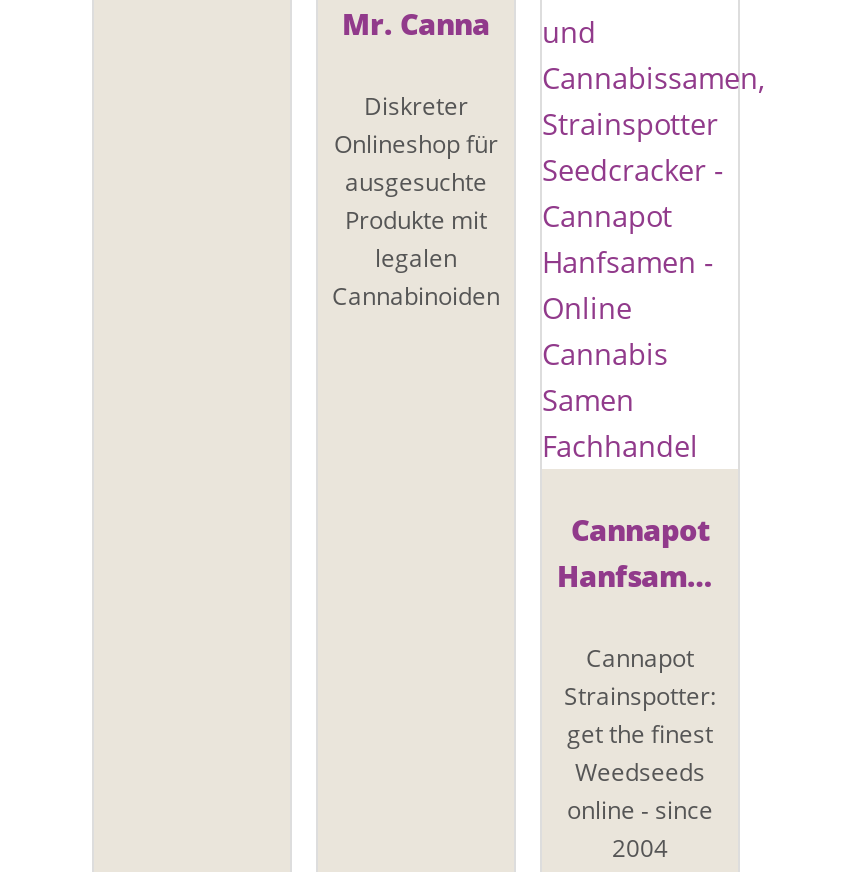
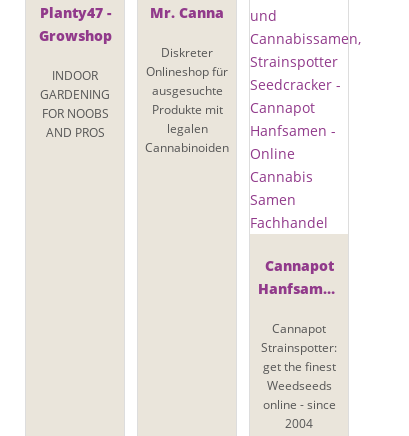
none -> [38,3,111,141] Planty47 - | Growshop | INDOOR | GARDENING | FOR NOOBS | AND PROS

